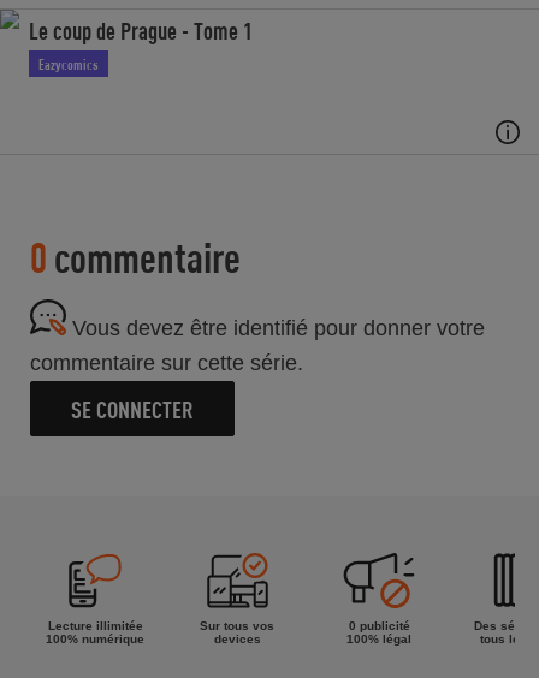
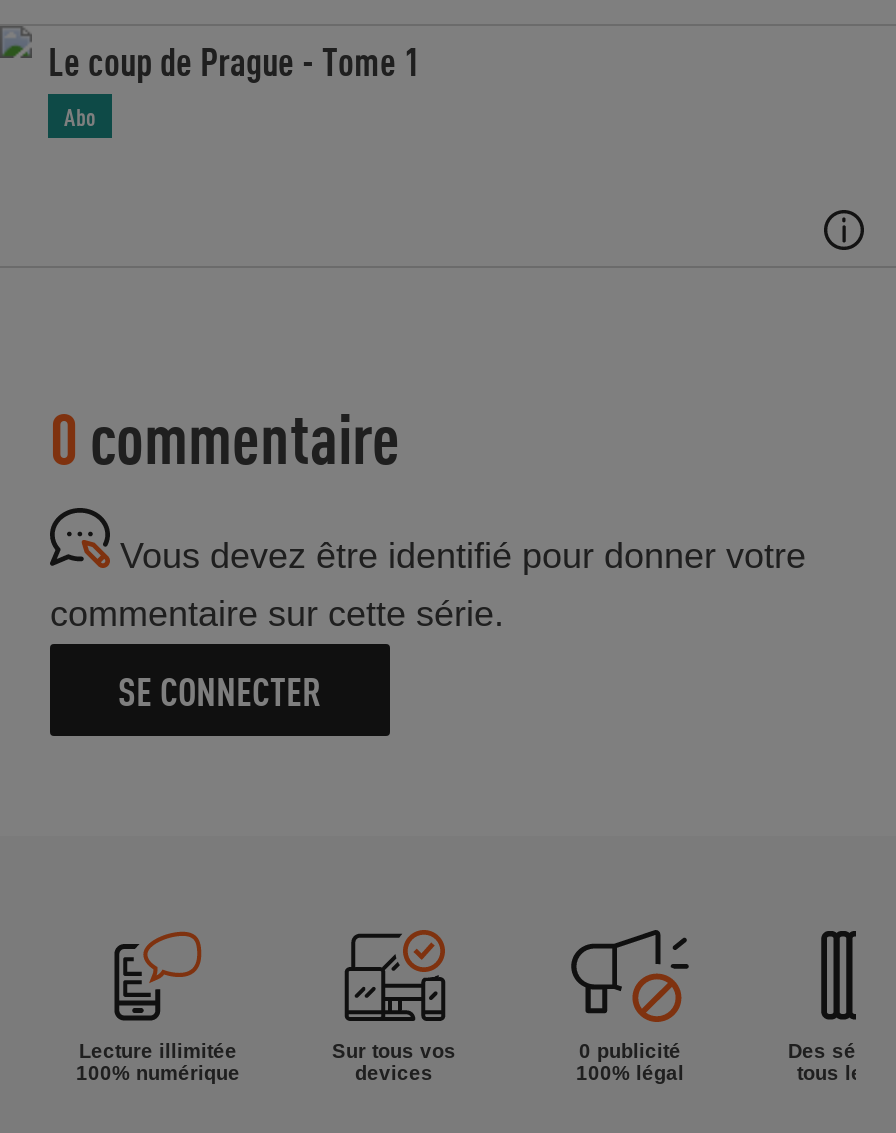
[38,55,99,73] Eazycomics -> [64,102,96,132] Abo

